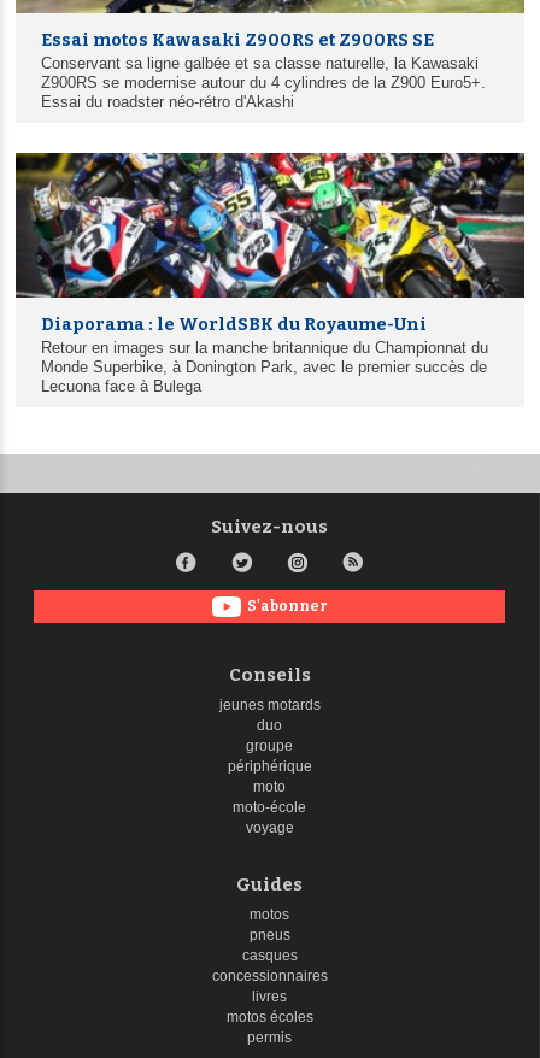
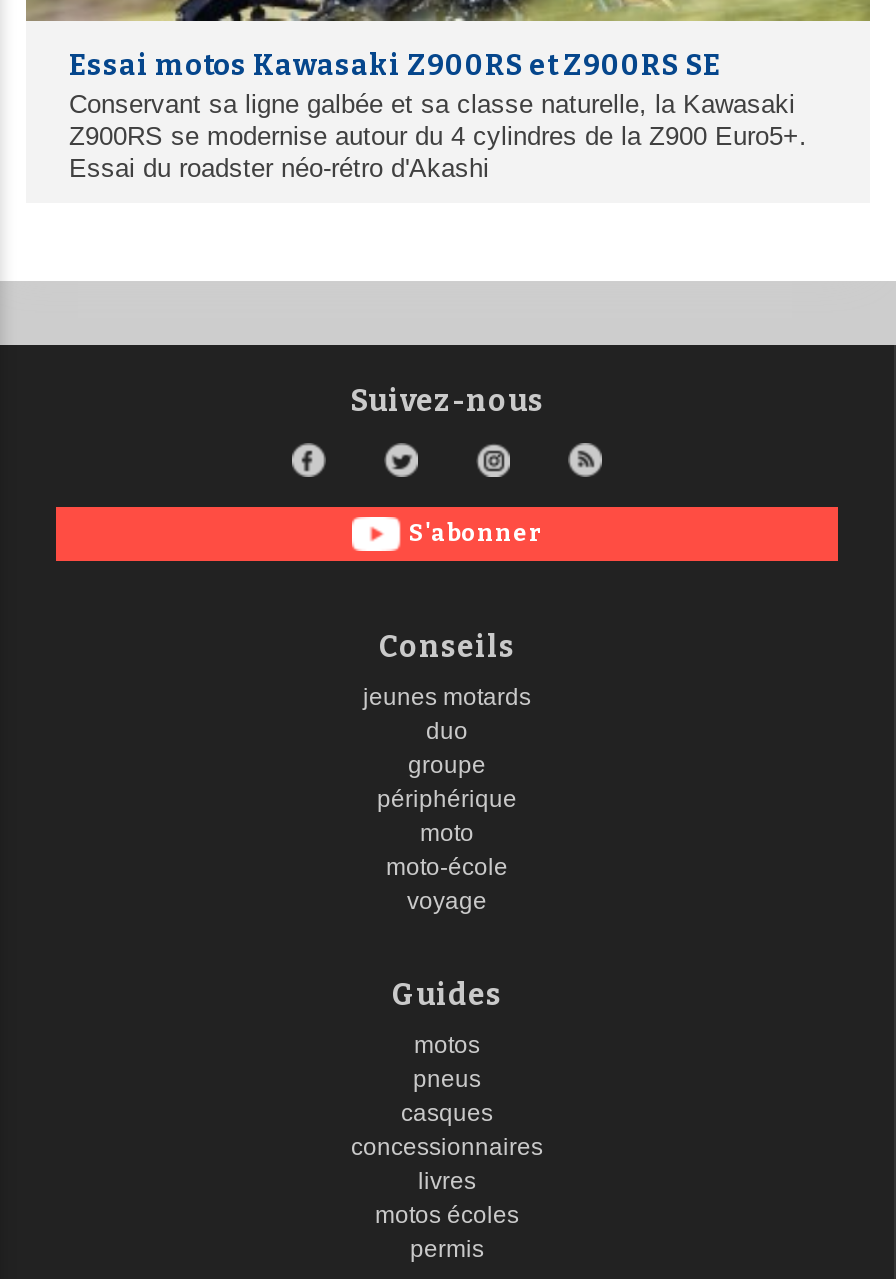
[14,152,526,395] [image] | Diaporama : le WorldSBK du Royaume-Uni | Retour en images sur la manche britannique du Championnat du | Monde Superbike, à Donington Park, avec le premier succès de | Lecuona face à Bulega -> none

